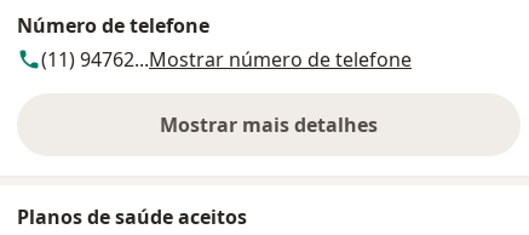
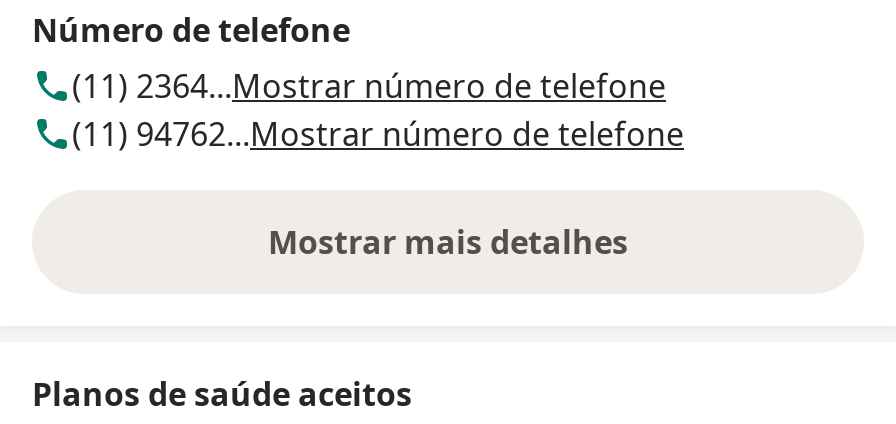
none -> [72,64,666,108] (11) 2364...Mostrar número de telefone

